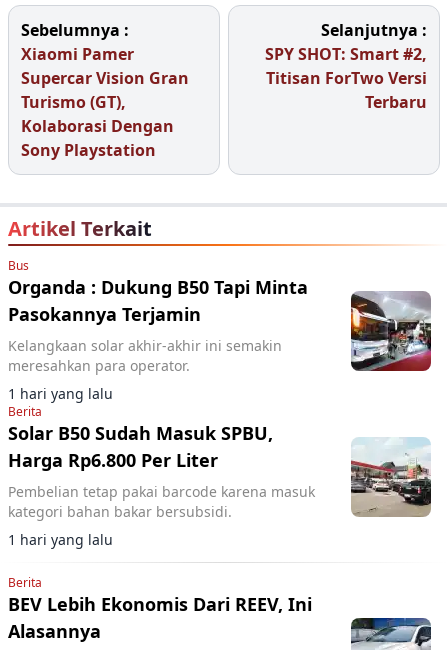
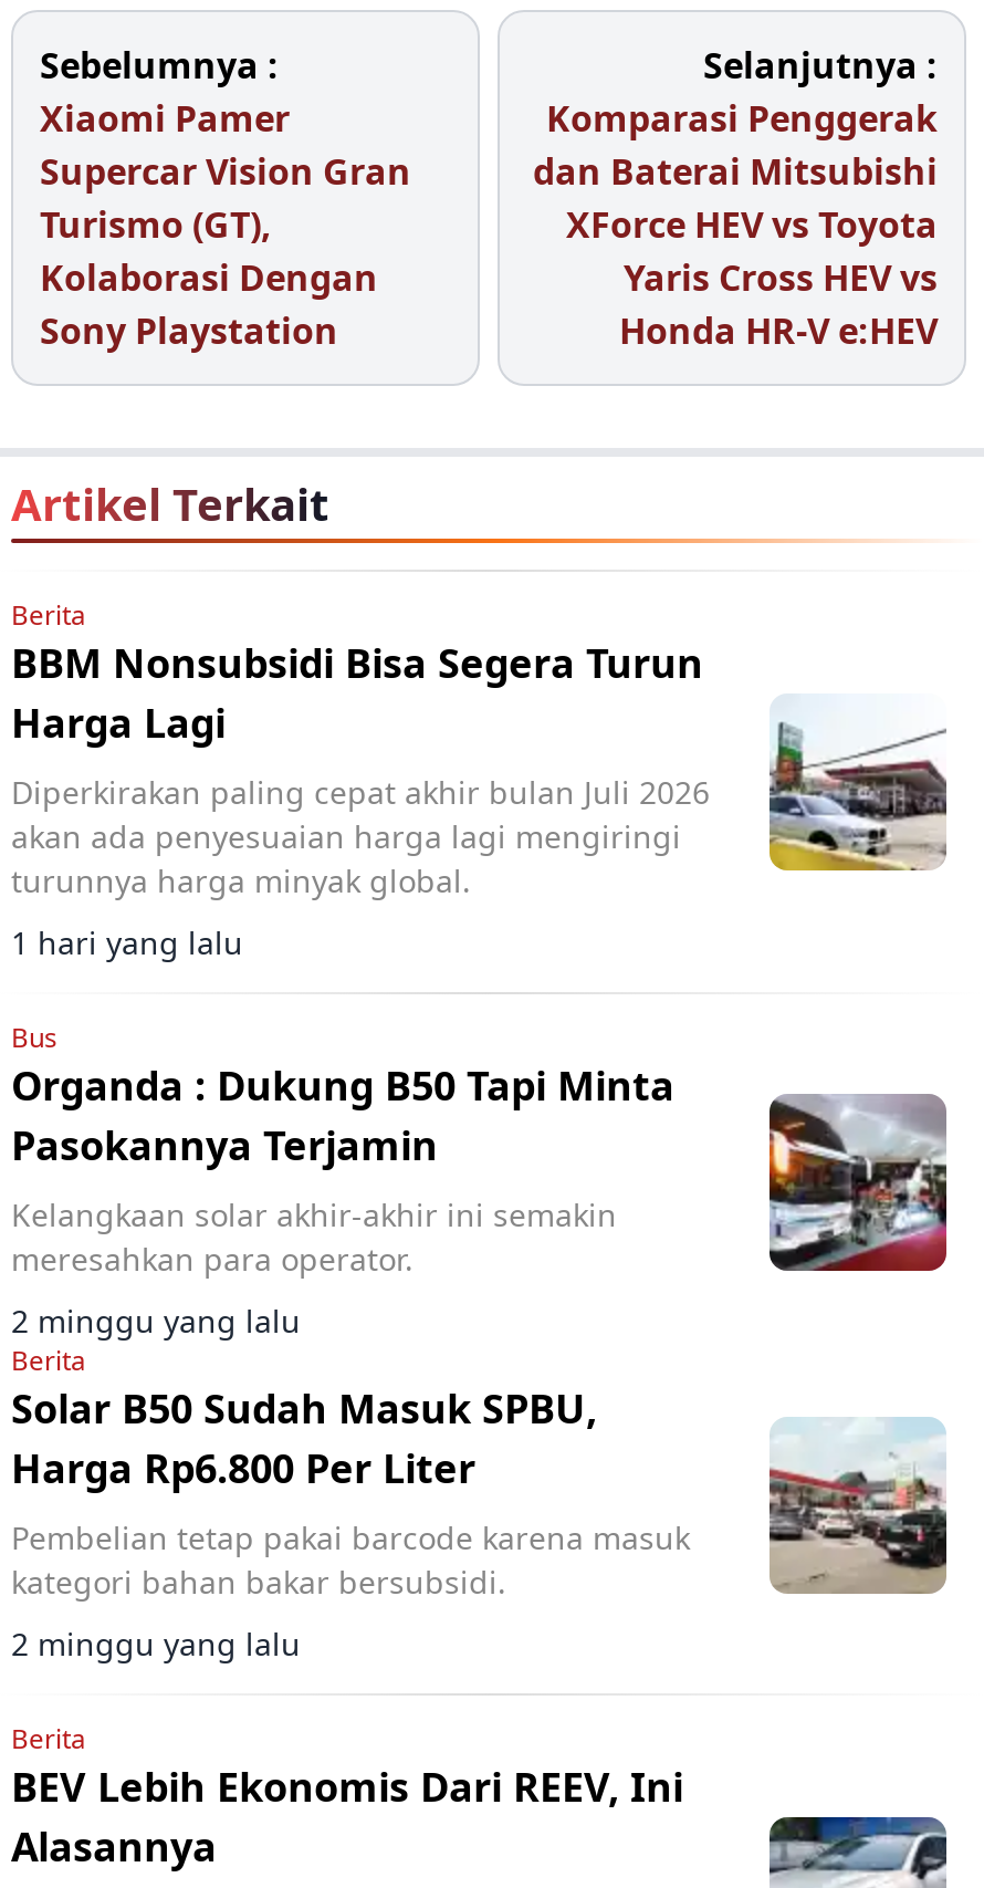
[265,43,427,113] SPY SHOT: Smart #2, | Titisan ForTwo Versi | Terbaru -> [533,94,938,355] Komparasi Penggerak | dan Baterai Mitsubishi | XForce HEV vs Toyota | Yaris Cross HEV vs | Honda HR-V e:HEV
none -> [11,597,949,964] [image] | Berita | BBM Nonsubsidi Bisa Segera Turun | Harga Lagi | Diperkirakan paling cepat akhir bulan Juli 2026 | akan ada penyesuaian harga lagi mengiringi | turunnya harga minyak global. | 1 hari yang lalu
[8,384,113,403] 1 hari yang lalu -> [11,1300,301,1342] 2 minggu yang lalu
[8,530,113,549] 1 hari yang lalu -> [11,1623,301,1665] 2 minggu yang lalu

